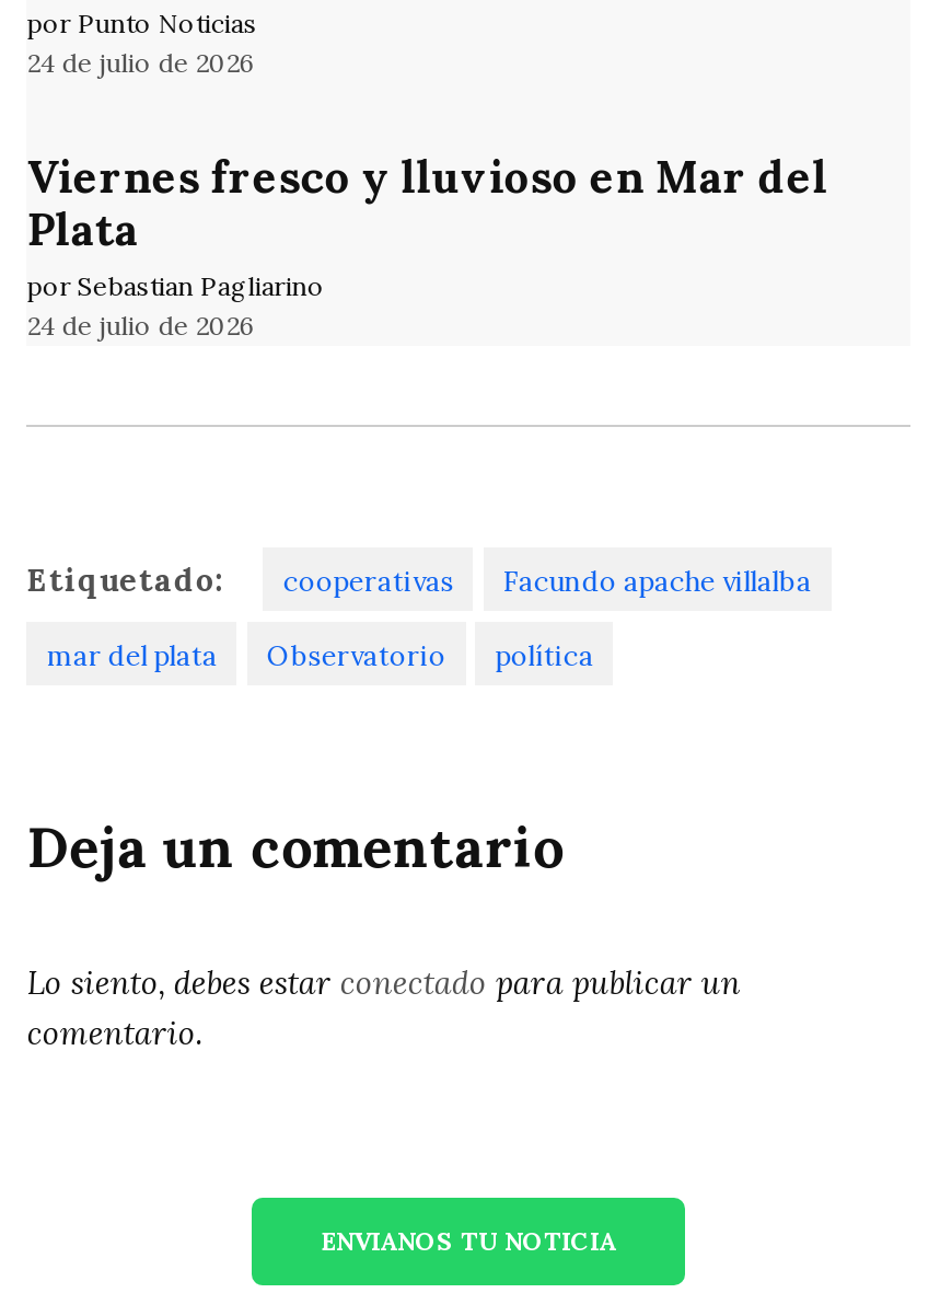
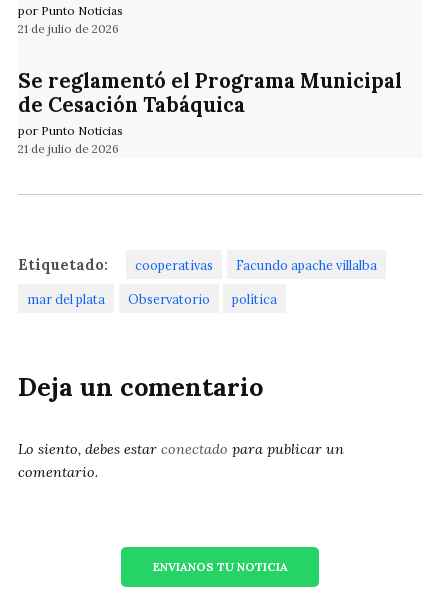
[27,45,255,78] 24 de julio de 2026 -> [18,20,119,35] 21 de julio de 2026
[27,149,828,340] Viernes fresco y lluvioso en Mar del | Plata | por Sebastian Pagliarino | 24 de julio de 2026 -> [18,68,402,155] Se reglamentó el Programa Municipal | de Cesación Tabáquica | por Punto Noticias | 21 de julio de 2026

